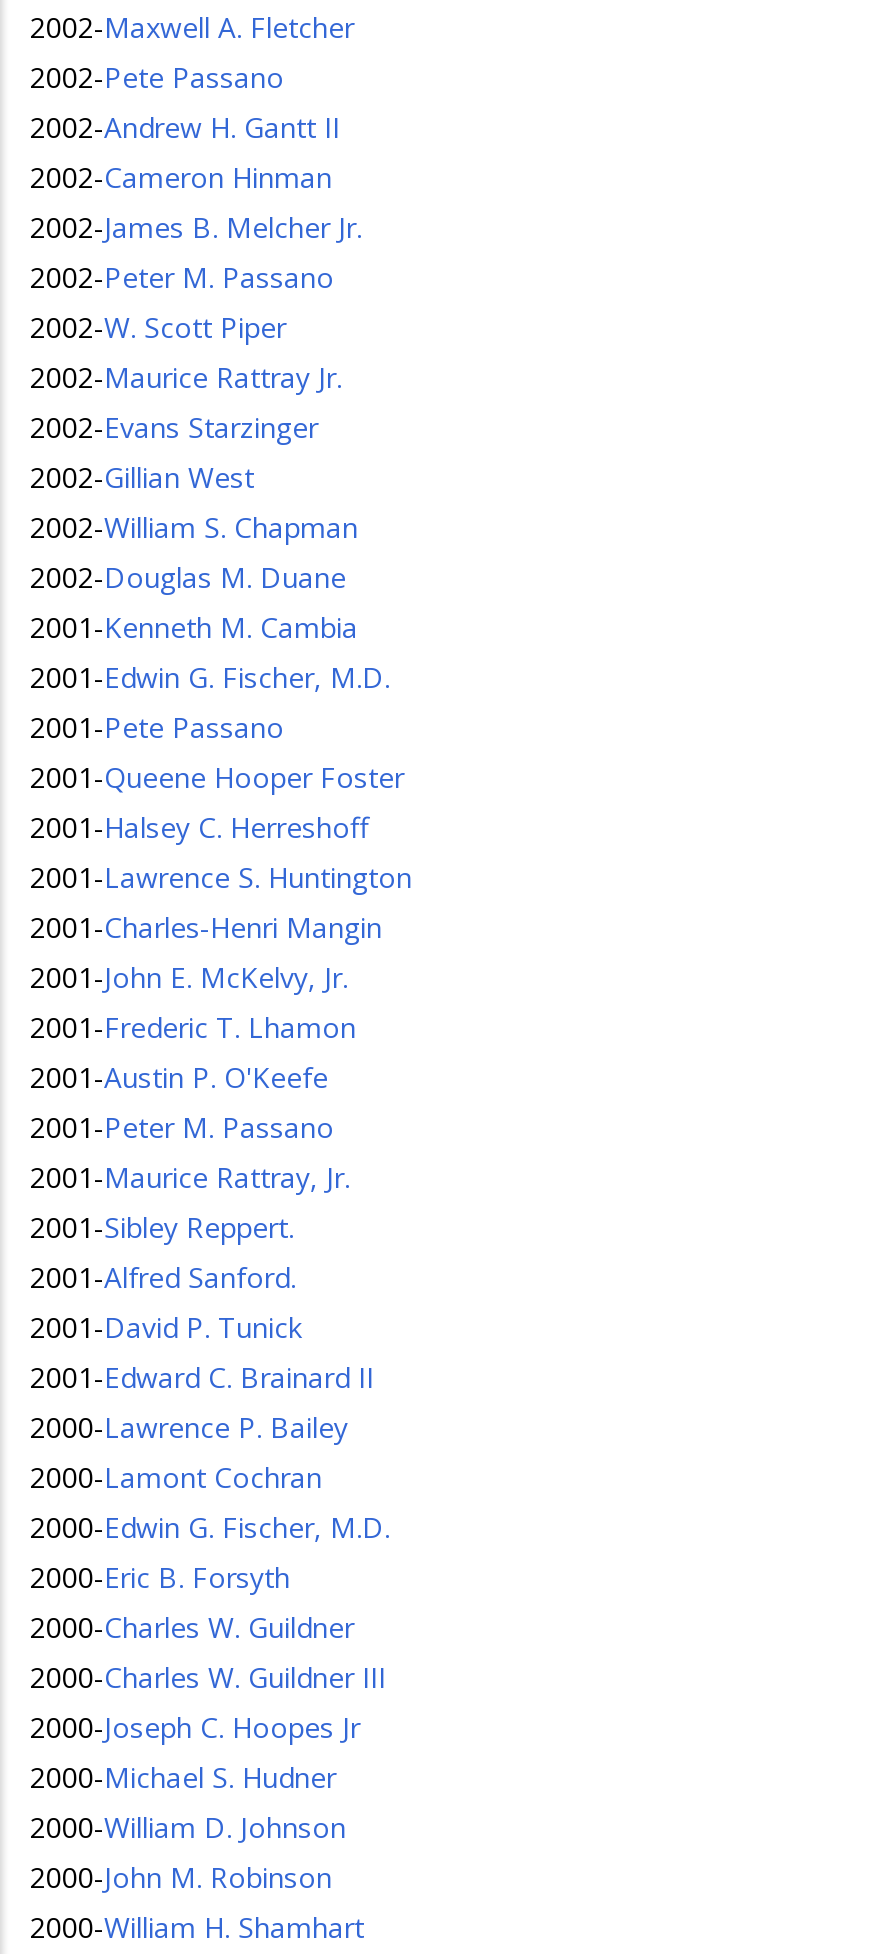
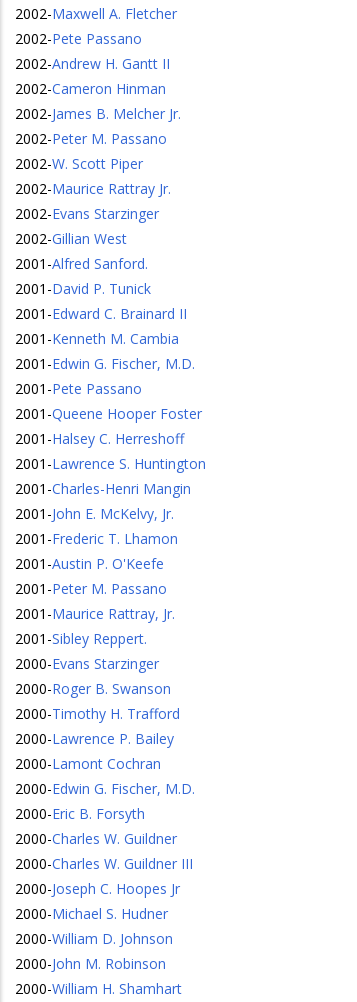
[30,508,358,596] 2002-William S. Chapman | 2002-Douglas M. Duane -> none
moved [30,1258,374,1396] -> [15,254,187,323]: 2001-Alfred Sanford. | 2001-David P. Tunick | 2001-Edward C. Brainard II
none -> [15,654,180,723] 2000-Evans Starzinger | 2000-Roger B. Swanson | 2000-Timothy H. Trafford

